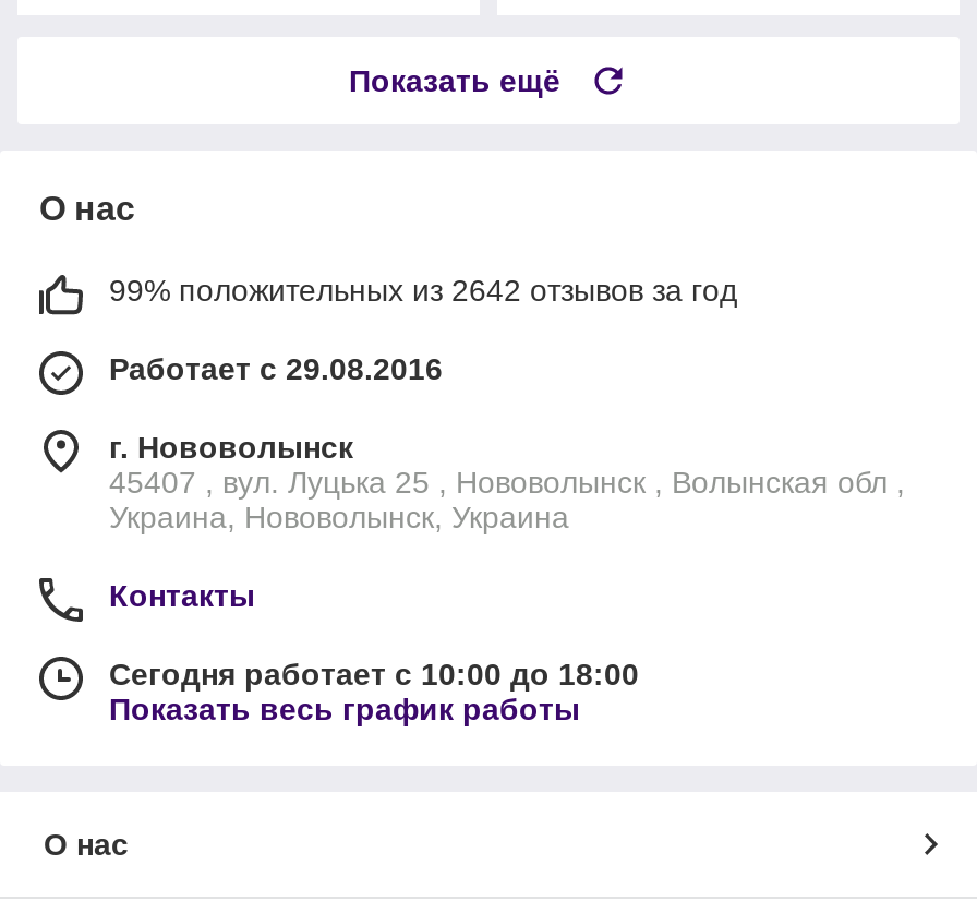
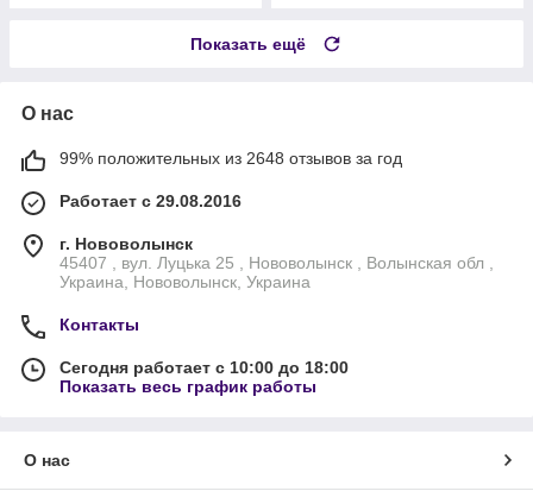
[109,274,737,309] 99% положительных из 2642 отзывов за год -> [59,149,402,168] 99% положительных из 2648 отзывов за год

